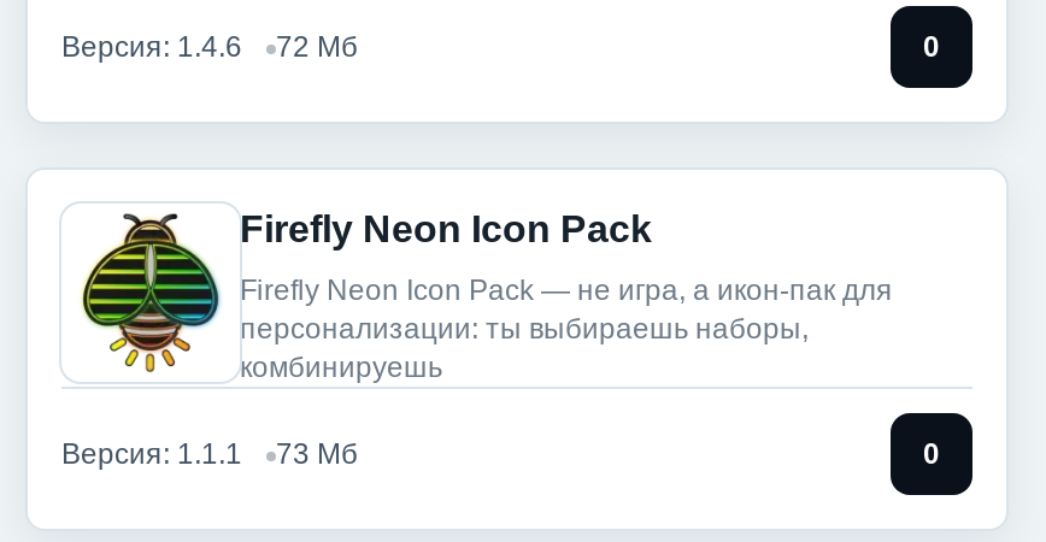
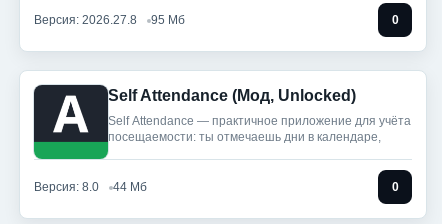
[61,30,358,64] Версия: 1.4.6 | 72 Мб -> [34,13,185,27] Версия: 2026.27.8 | 95 Мб
[61,208,652,382] [image] | Firefly Neon Icon Pack -> [33,84,356,160] [image] | Self Attendance (Мод, Unlocked)
[240,273,893,384] Firefly Neon Icon Pack — не игра, а икон‑пак для | персонализации: ты выбираешь наборы, | комбинируешь -> [108,114,411,144] Self Attendance — практичное приложение для учёта | посещаемости: ты отмечаешь дни в календаре,
[61,437,358,471] Версия: 1.1.1 | 73 Мб -> [34,180,147,194] Версия: 8.0 | 44 Мб

